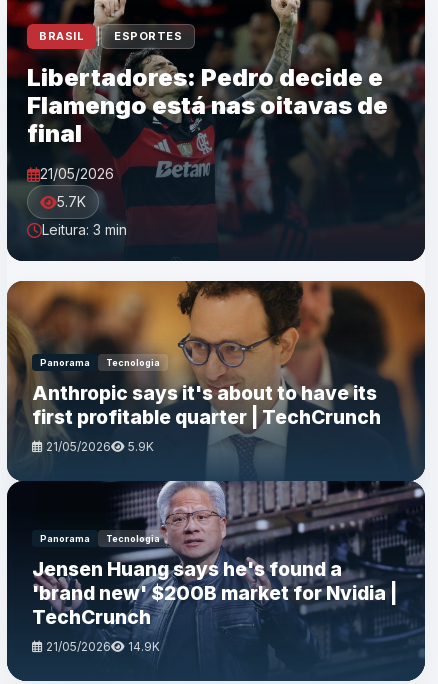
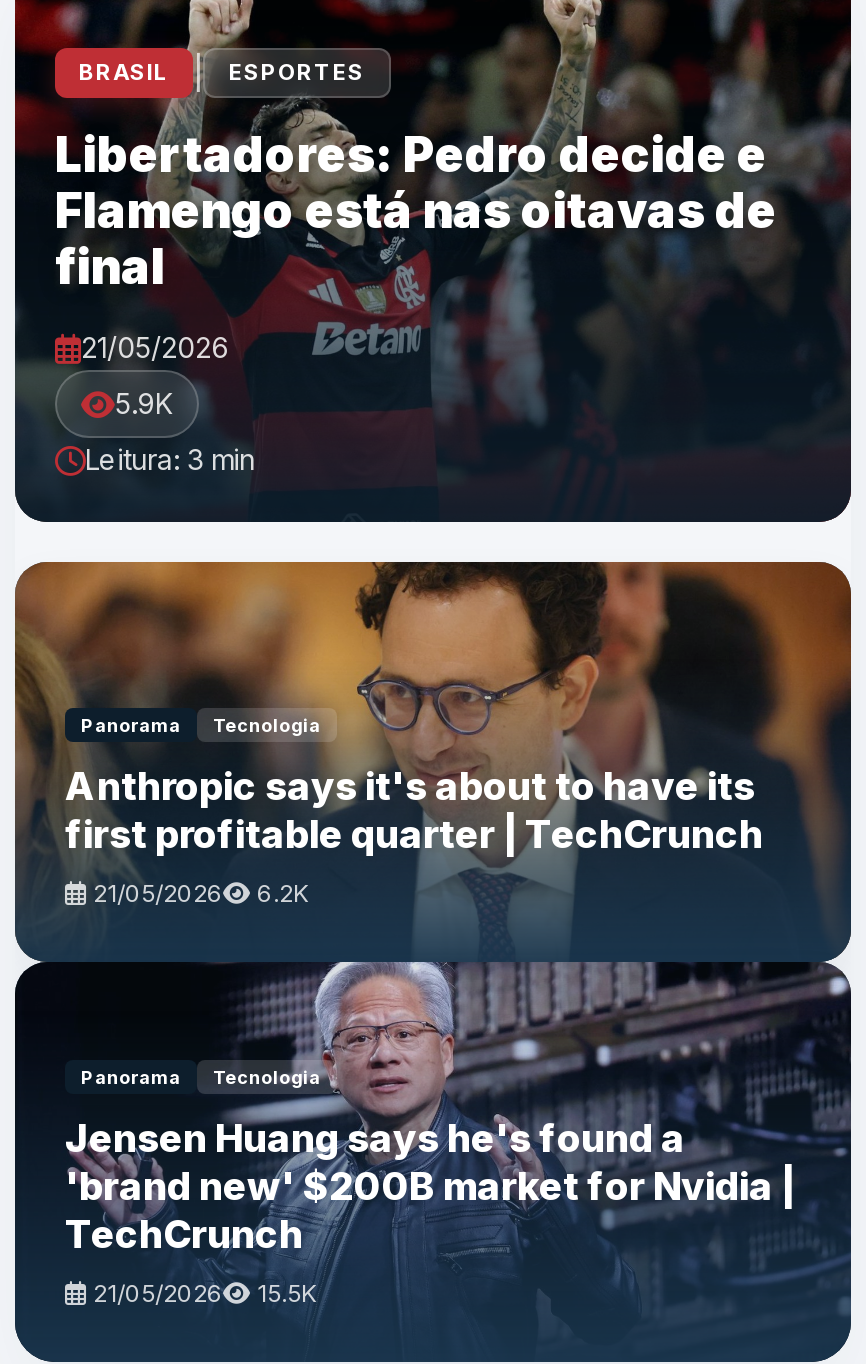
[57,193,86,210] 5.7K -> [115,386,173,420] 5.9K
[43,439,154,454] 21/05/2026 5.9K -> [87,878,309,908] 21/05/2026 6.2K
[43,639,160,654] 21/05/2026 14.9K -> [87,1278,317,1308] 21/05/2026 15.5K

